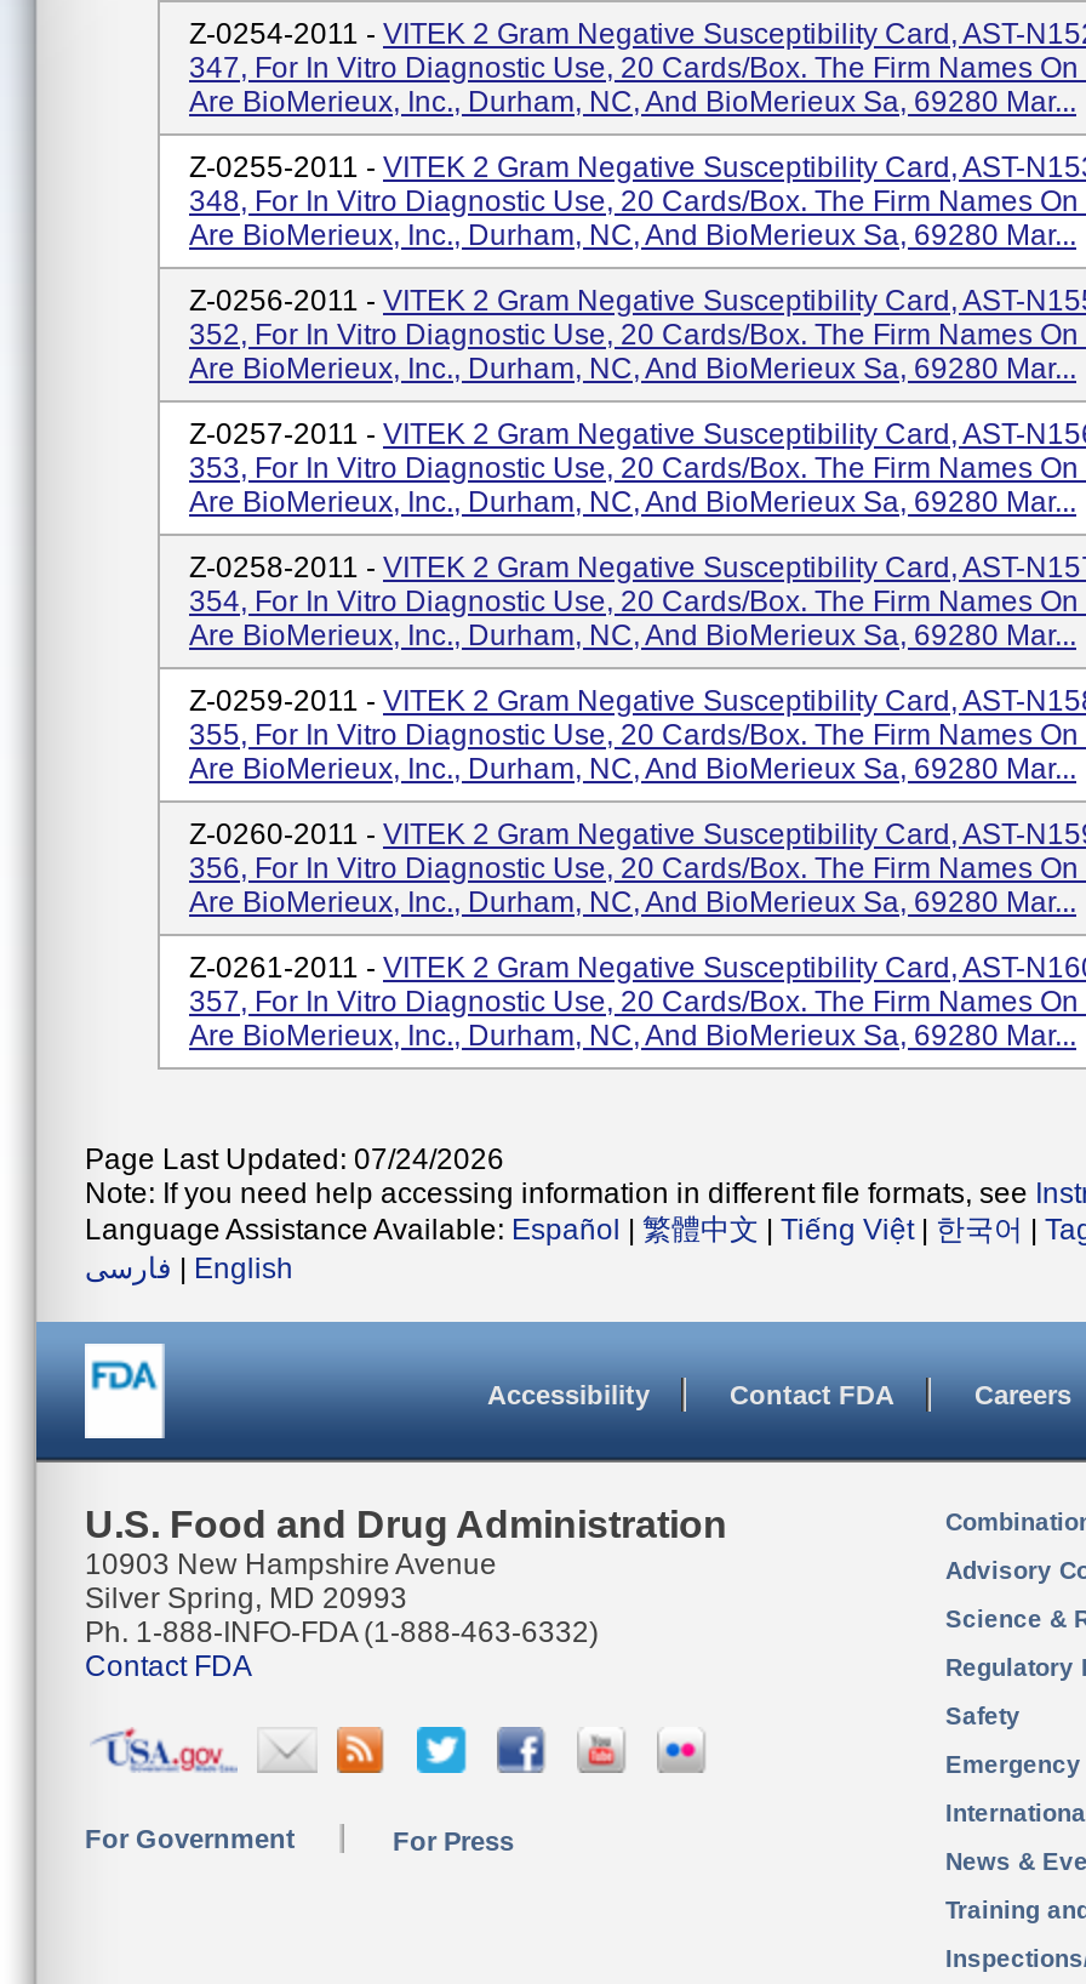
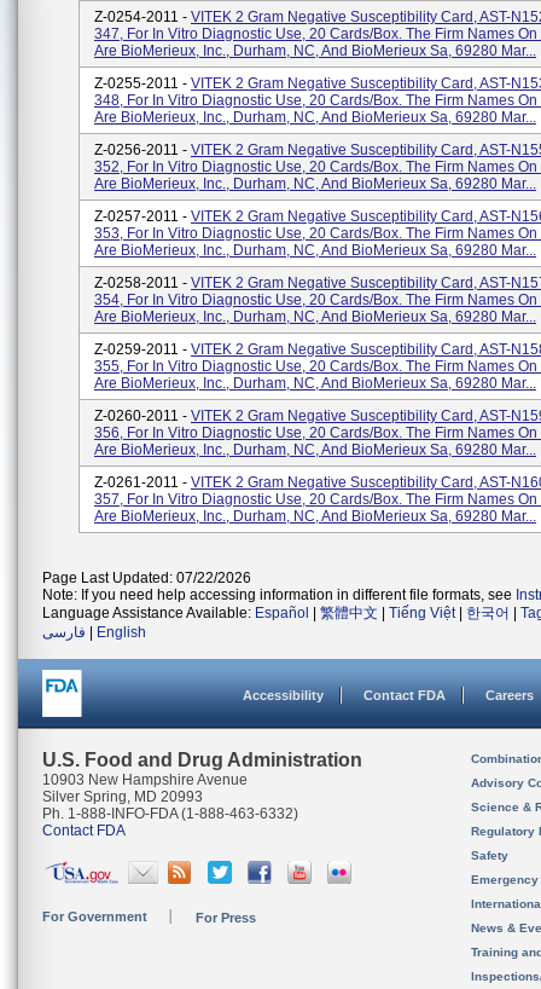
[85,1142,504,1176] Page Last Updated: 07/24/2026 -> [42,569,251,586] Page Last Updated: 07/22/2026

